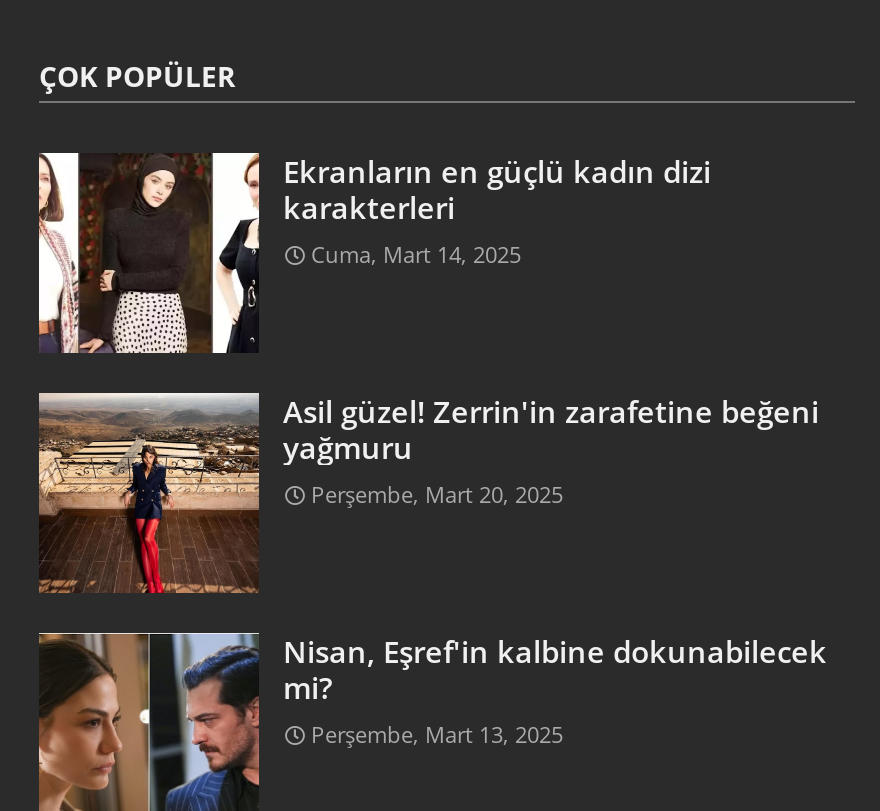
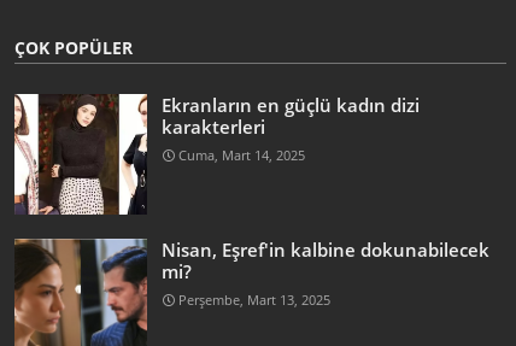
[37,391,819,595] [image] | Asil güzel! Zerrin'in zarafetine beğeni | yağmuru | Perşembe, Mart 20, 2025 -> none

